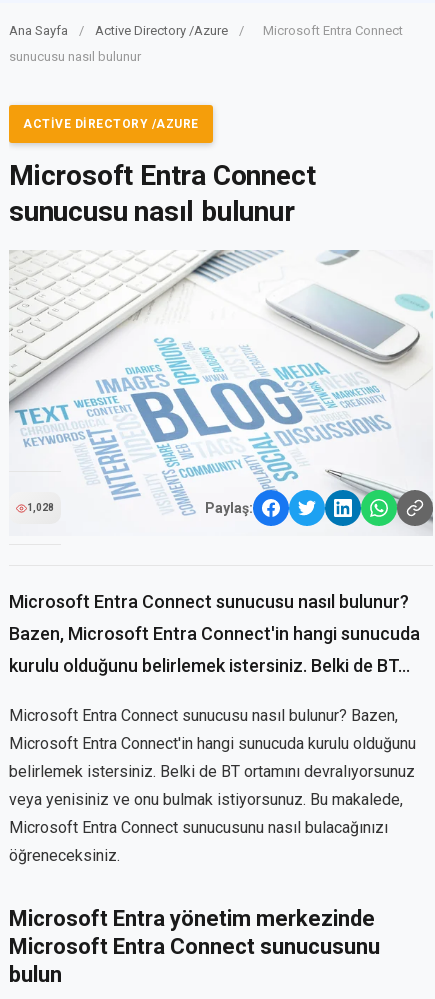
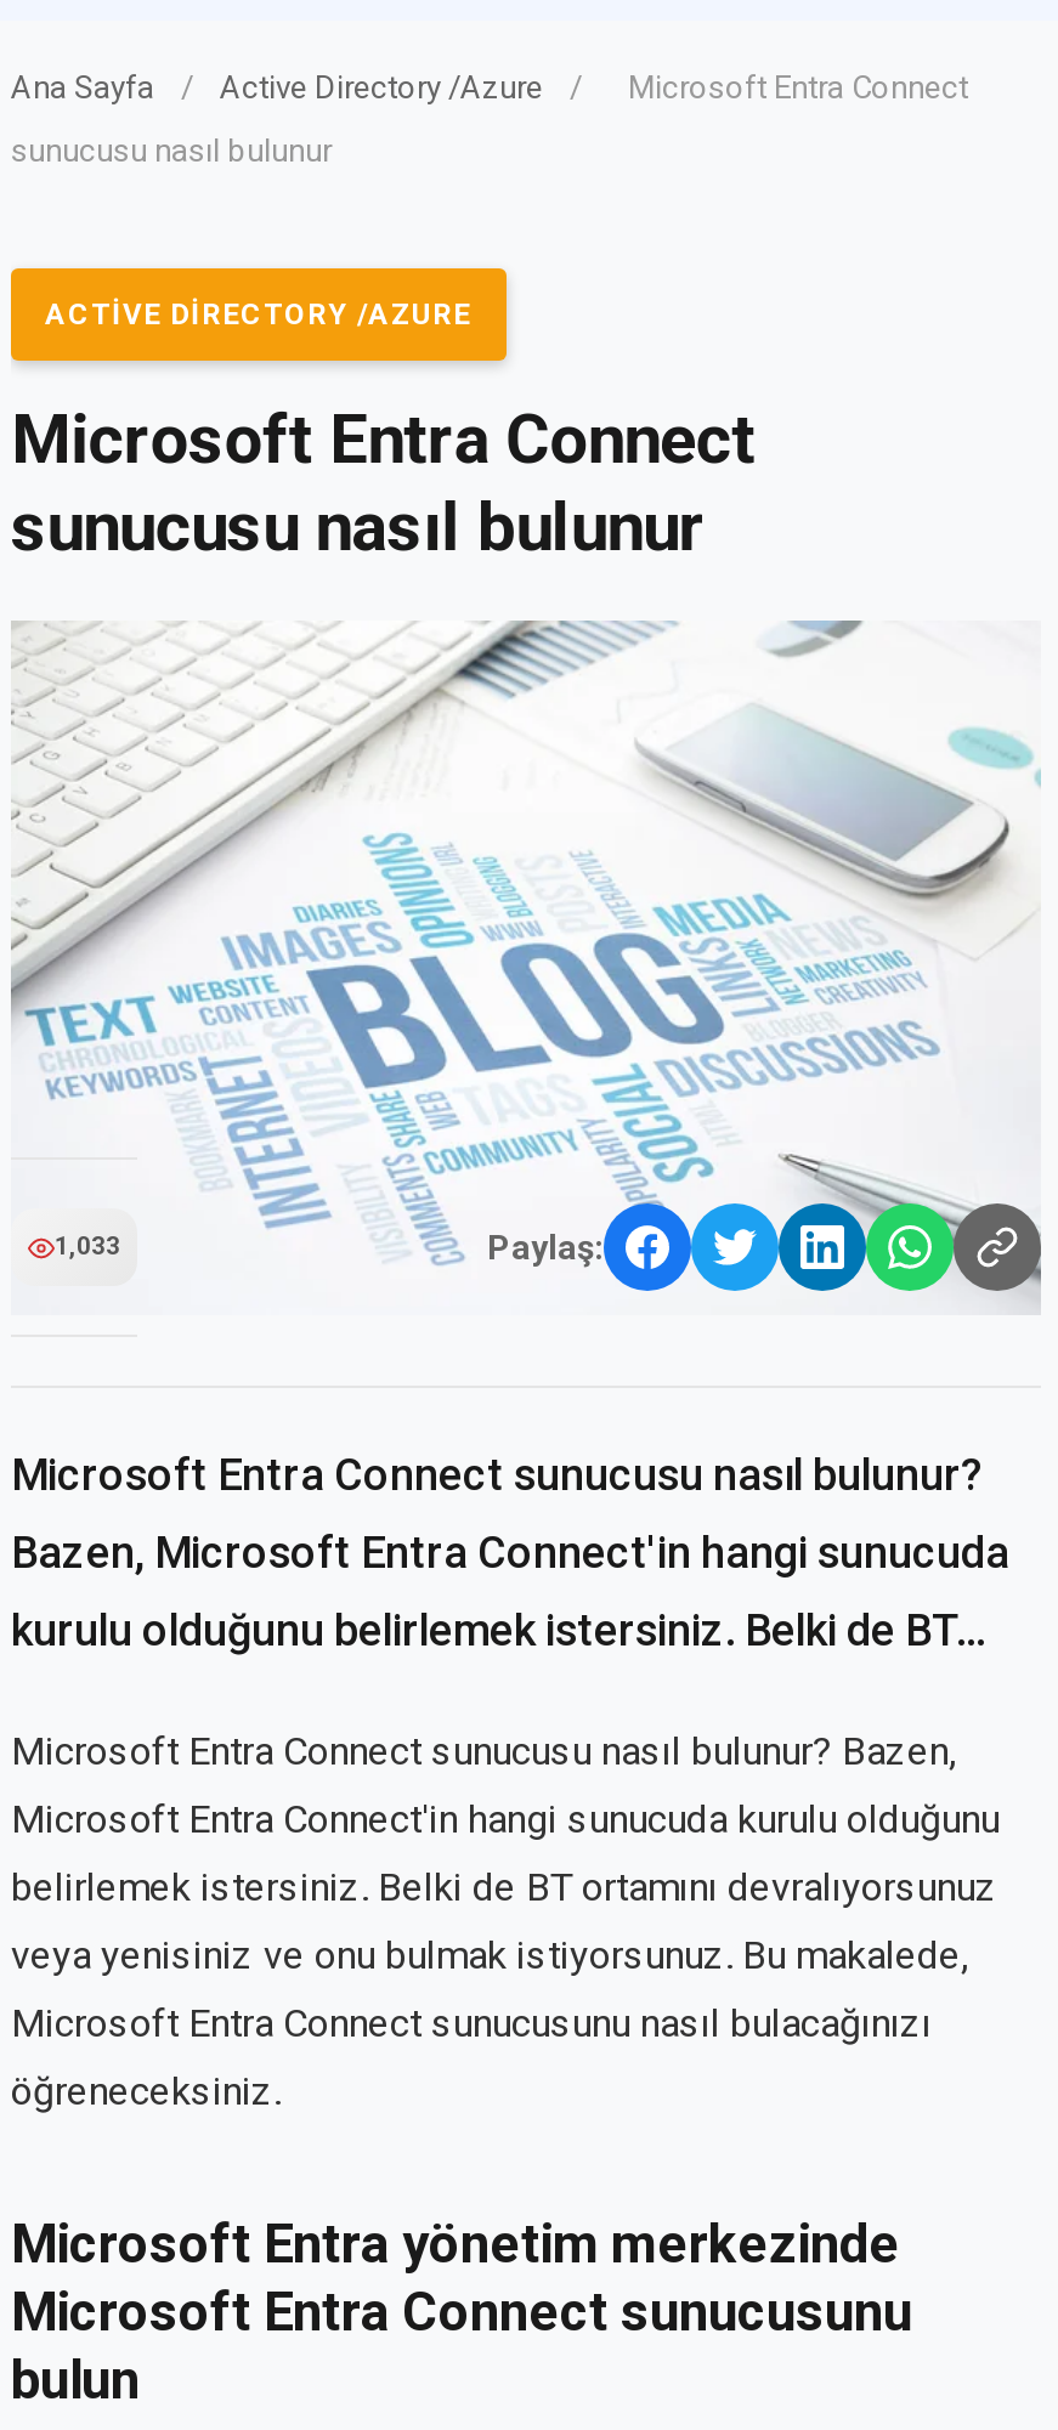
[27,502,54,513] 1,028 -> [55,1233,120,1259] 1,033

